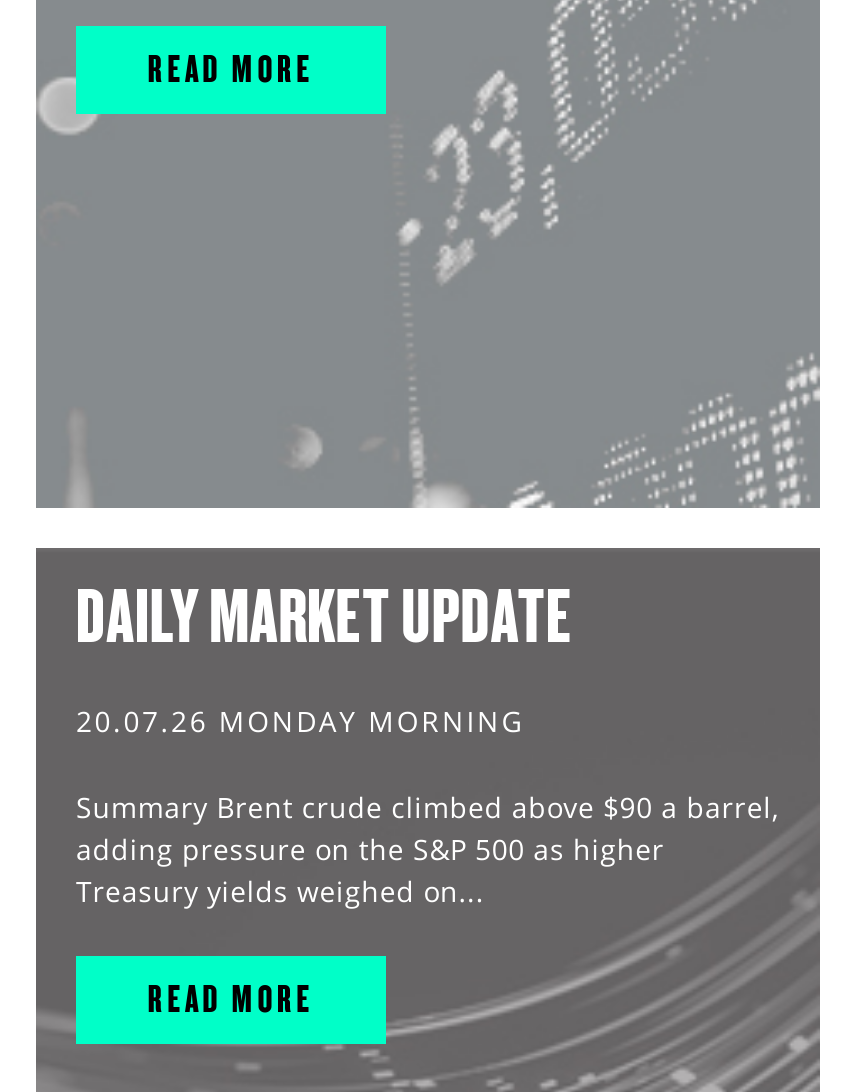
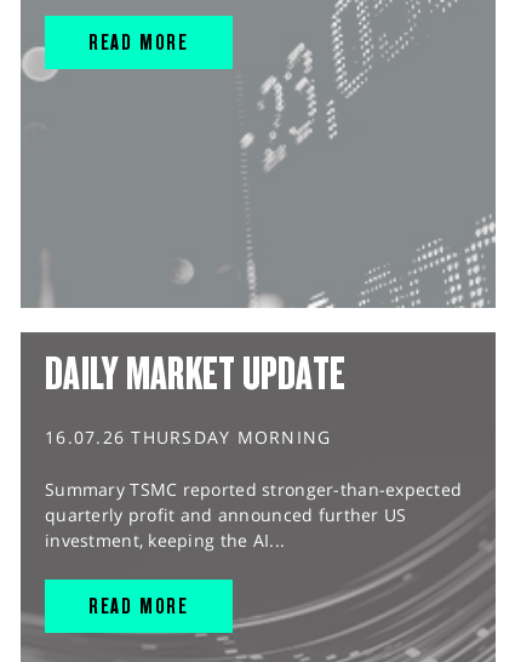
[76,703,524,741] 20.07.26 MONDAY MORNING -> [45,426,331,449] 16.07.26 THURSDAY MORNING
[76,789,778,911] Summary Brent crude climbed above $90 a barrel, | adding pressure on the S&P 500 as higher | Treasury yields weighed on... -> [45,478,462,552] Summary TSMC reported stronger-than-expected | quarterly profit and announced further US | investment, keeping the AI...

